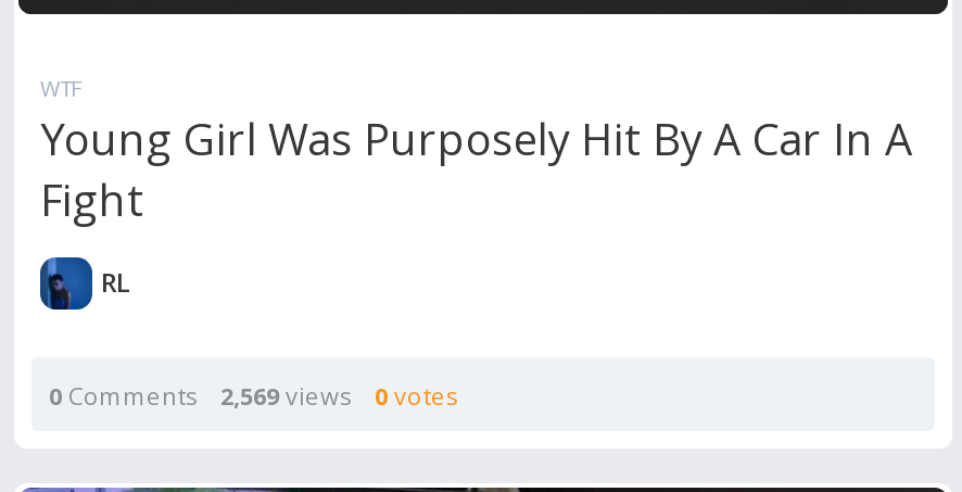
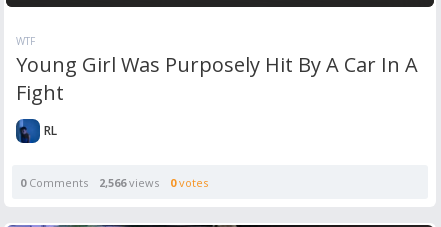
[49,379,457,411] 0 Comments 2,569 views 0 votes -> [20,175,208,190] 0 Comments 2,566 views 0 votes

